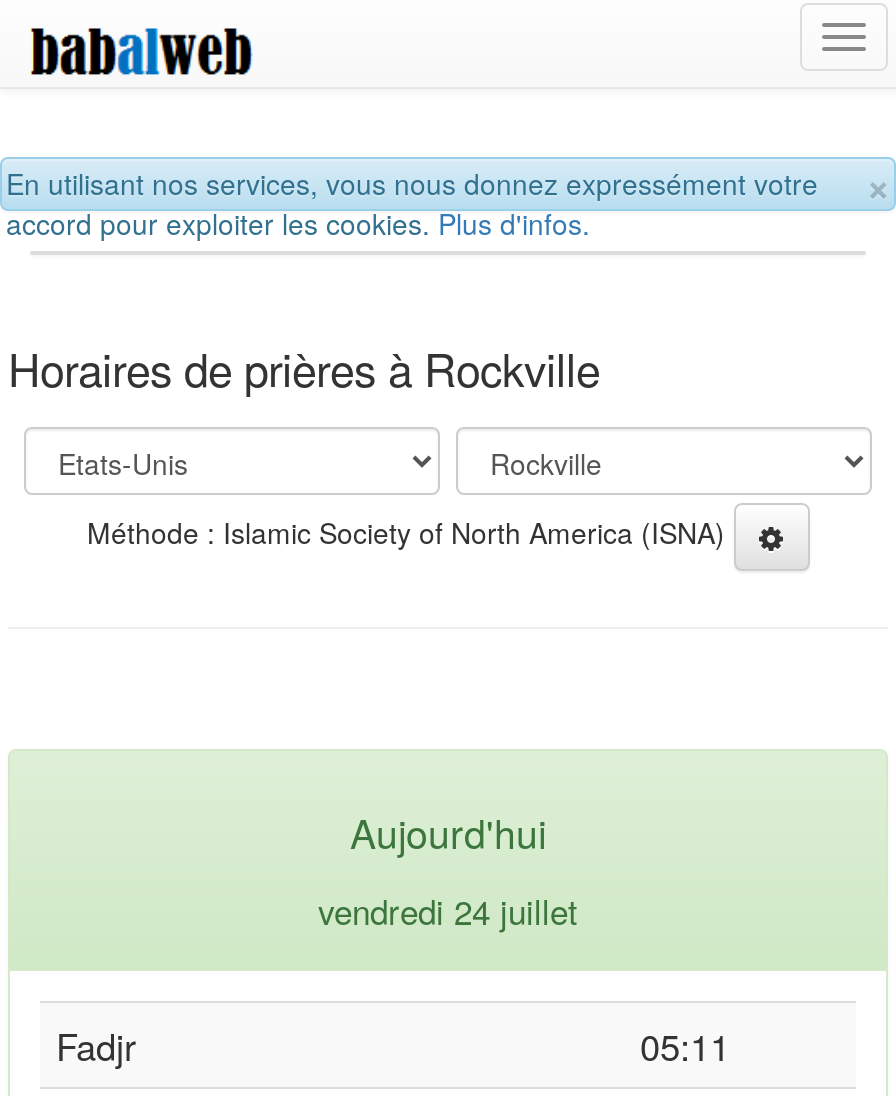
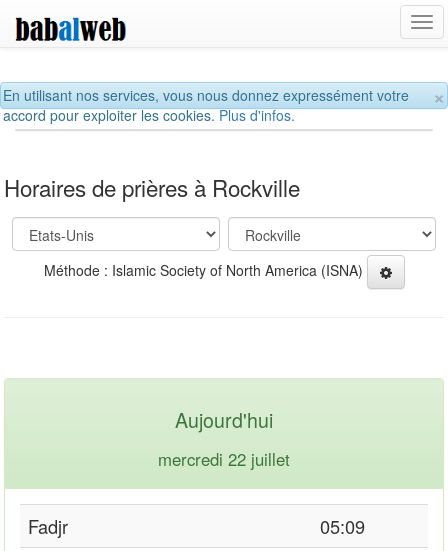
[318,886,578,934] vendredi 24 juillet -> [158,447,290,471] mercredi 22 juillet
[640,1018,730,1070] 05:11 -> [320,513,365,539] 05:09

